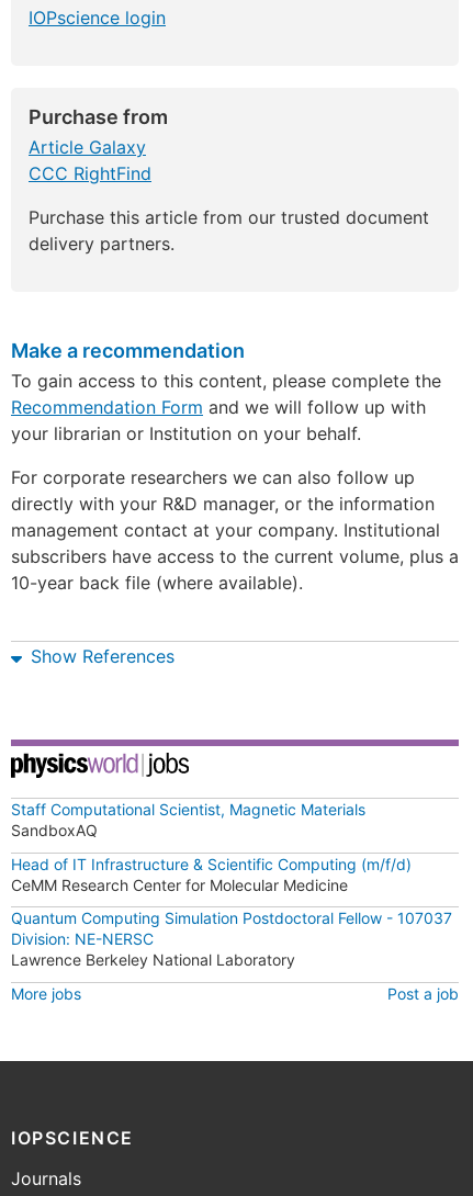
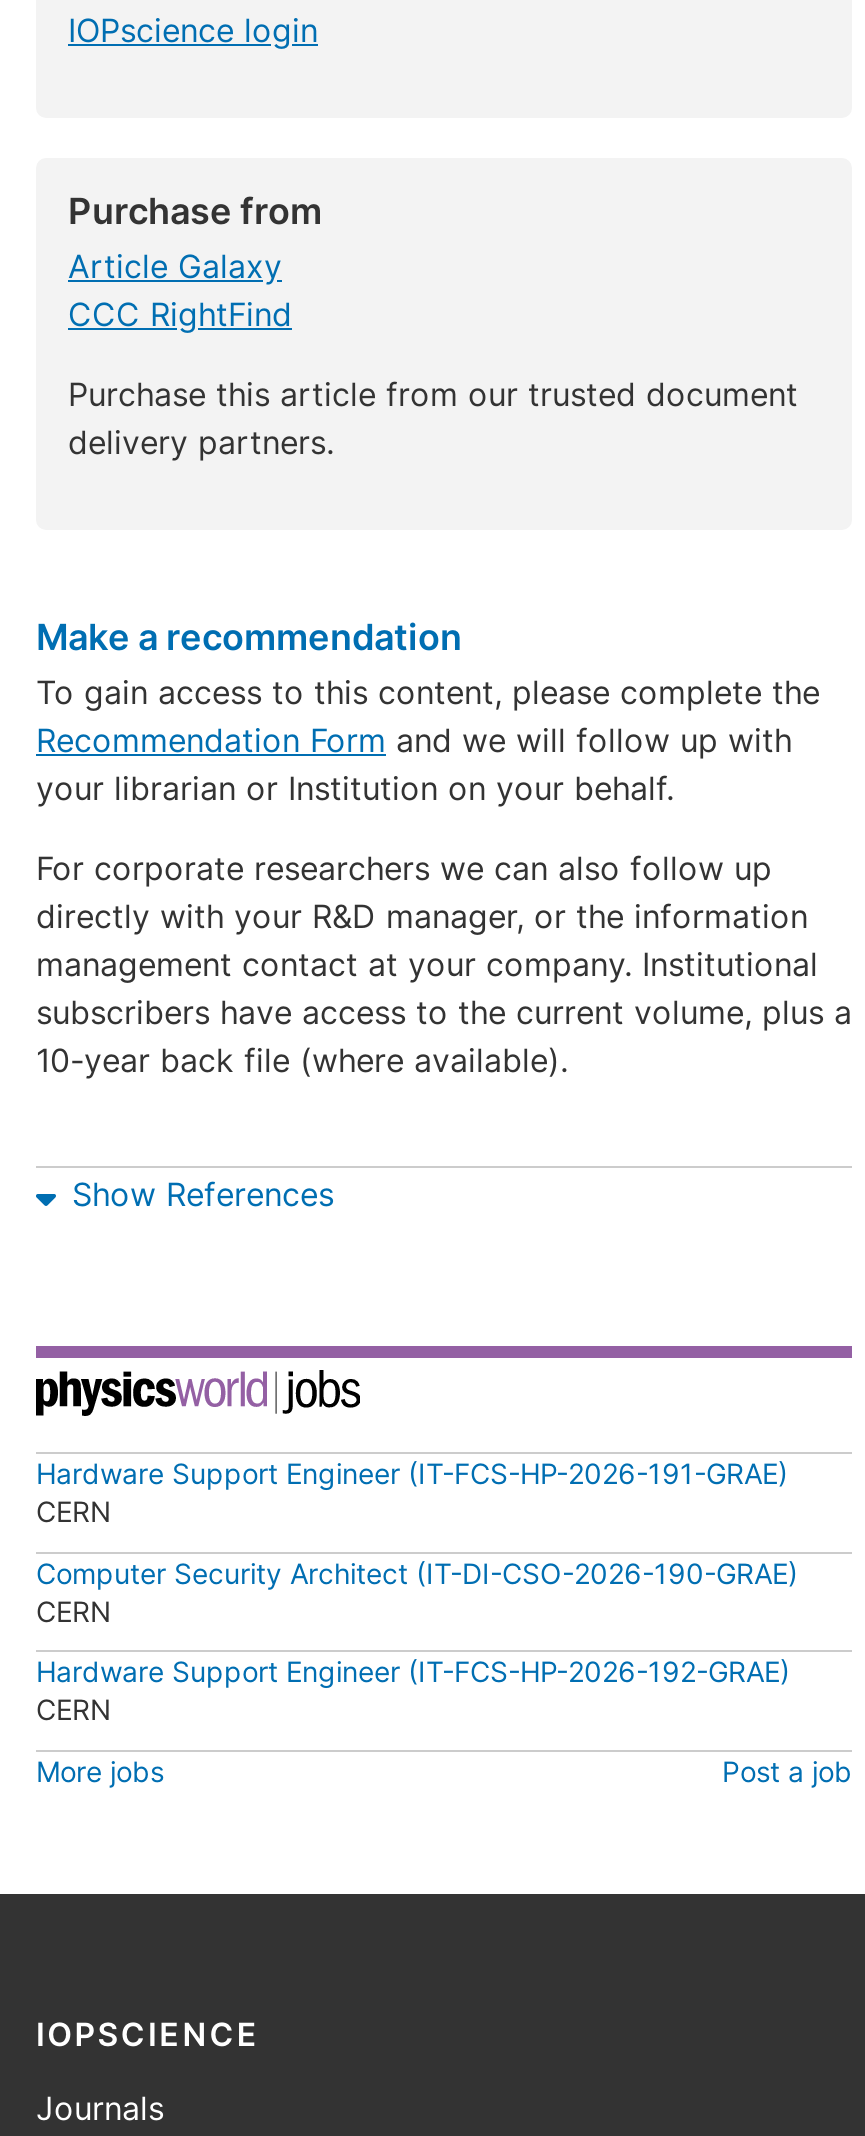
[11,800,365,840] Staff Computational Scientist, Magnetic Materials | SandboxAQ -> [36,1456,788,1528] Hardware Support Engineer (IT-FCS-HP-2026-191-GRAE) | CERN
[11,854,412,894] Head of IT Infrastructure & Scientific Computing (m/f/d) | CeMM Research Center for Molecular Medicine -> [36,1555,798,1627] Computer Security Architect (IT-DI-CSO-2026-190-GRAE) | CERN
[11,909,452,969] Quantum Computing Simulation Postdoctoral Fellow - 107037 | Division: NE-NERSC | Lawrence Berkeley National Laboratory -> [36,1654,790,1726] Hardware Support Engineer (IT-FCS-HP-2026-192-GRAE) | CERN

